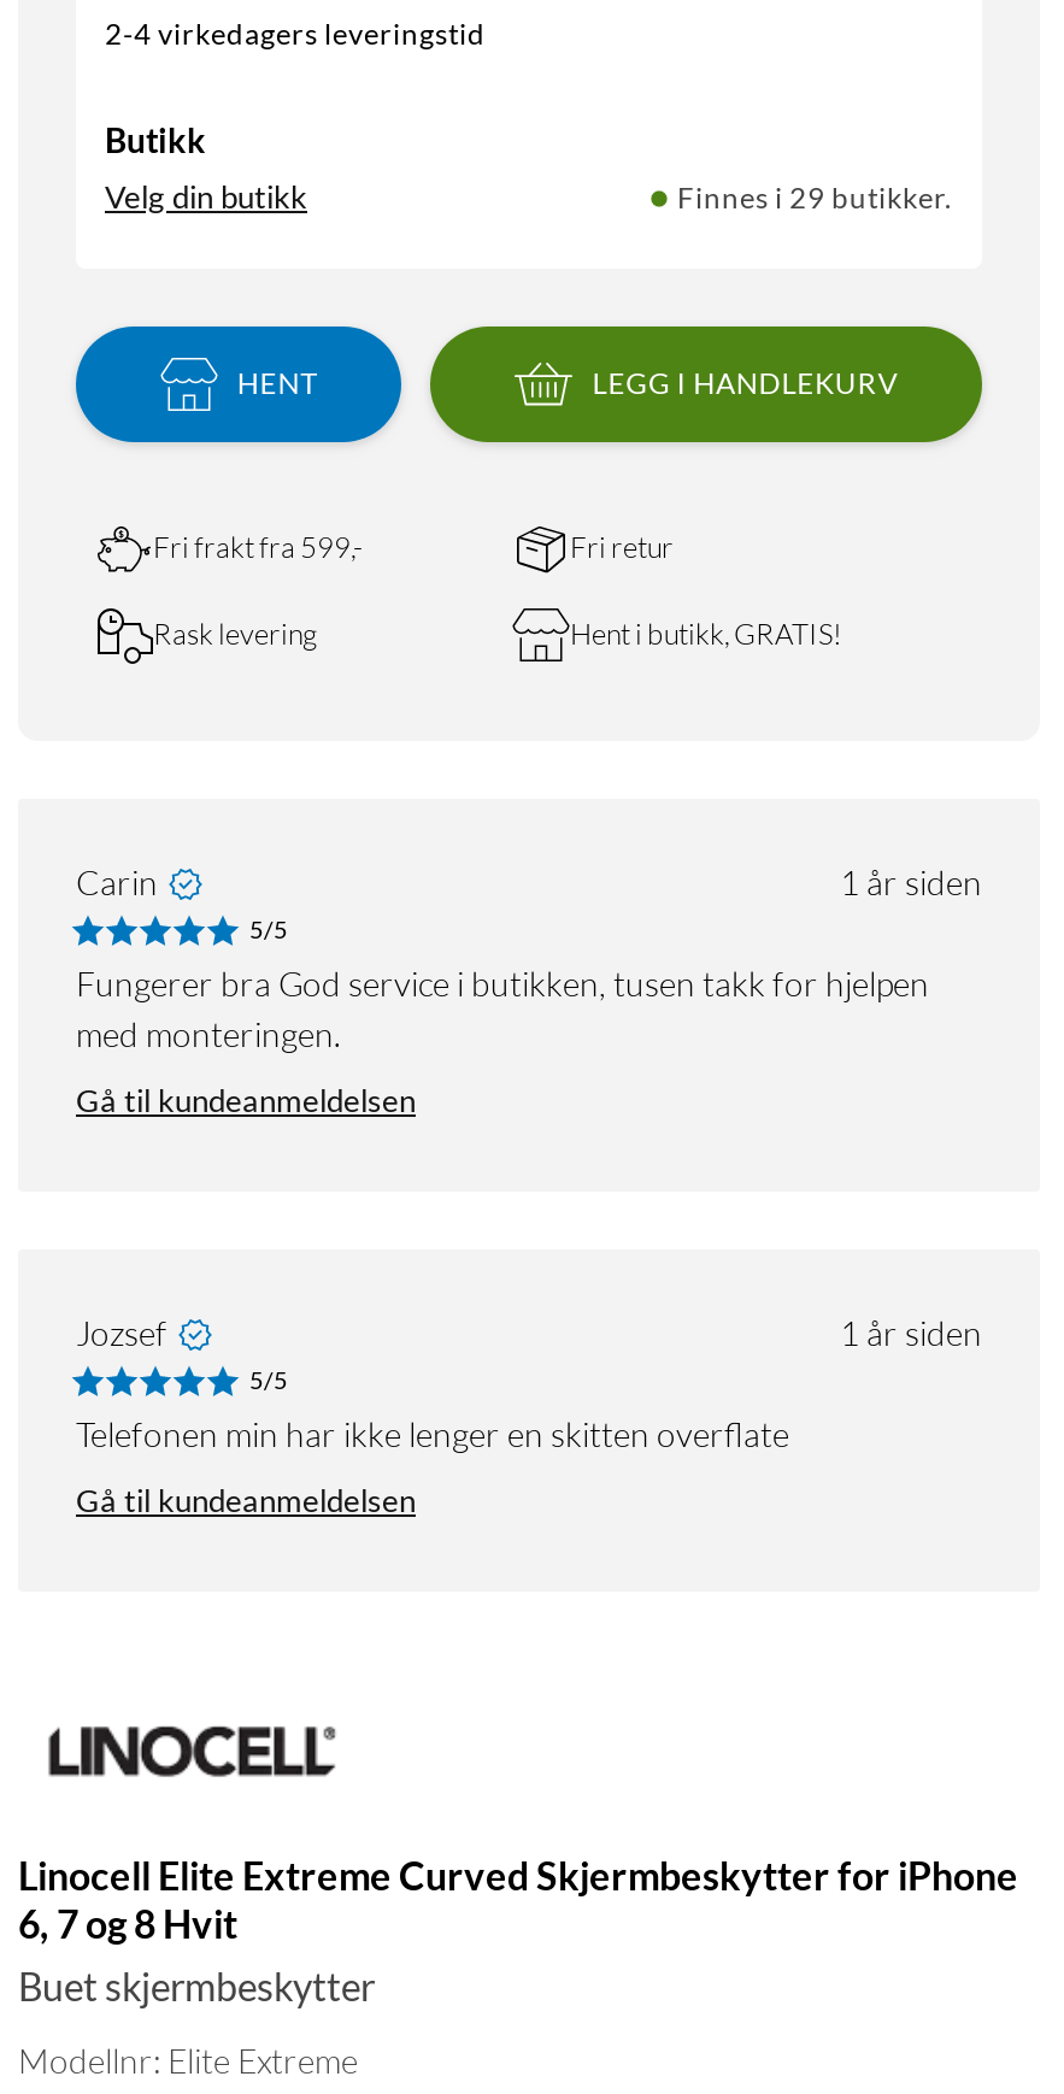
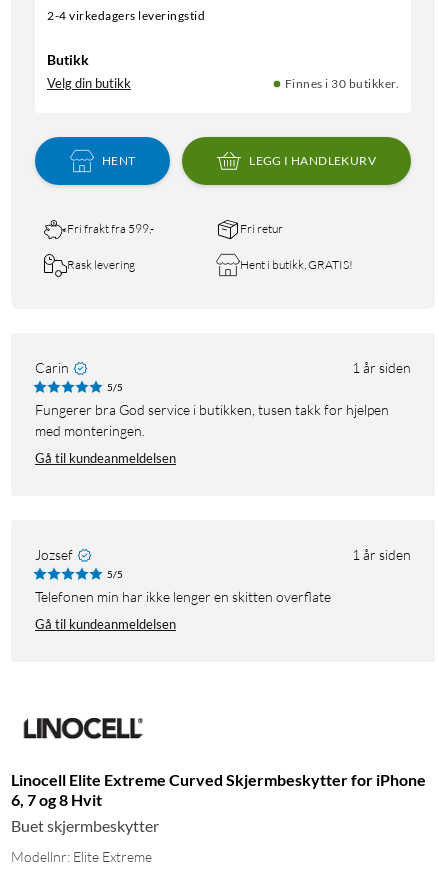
[677,181,953,217] Finnes i 29 butikker. -> [284,75,399,90] Finnes i 30 butikker.

